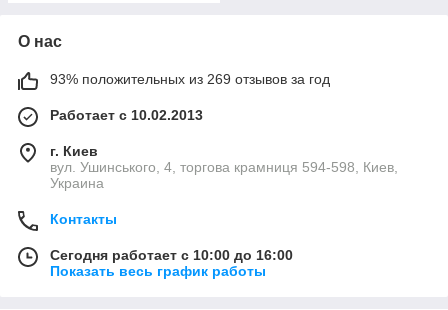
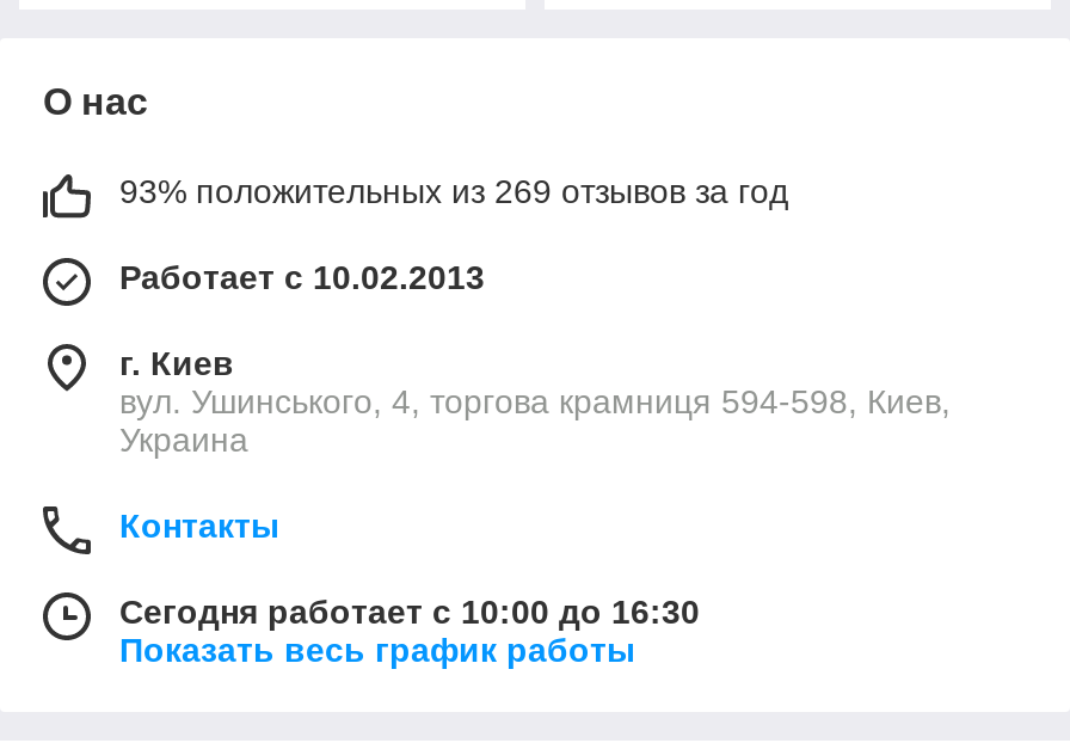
[50,247,293,263] Сегодня работает с 10:00 до 16:00 -> [119,592,700,630] Сегодня работает с 10:00 до 16:30

